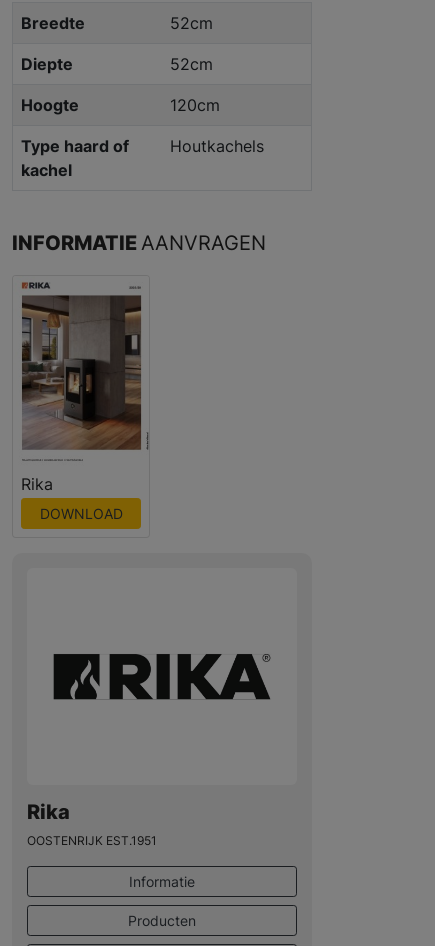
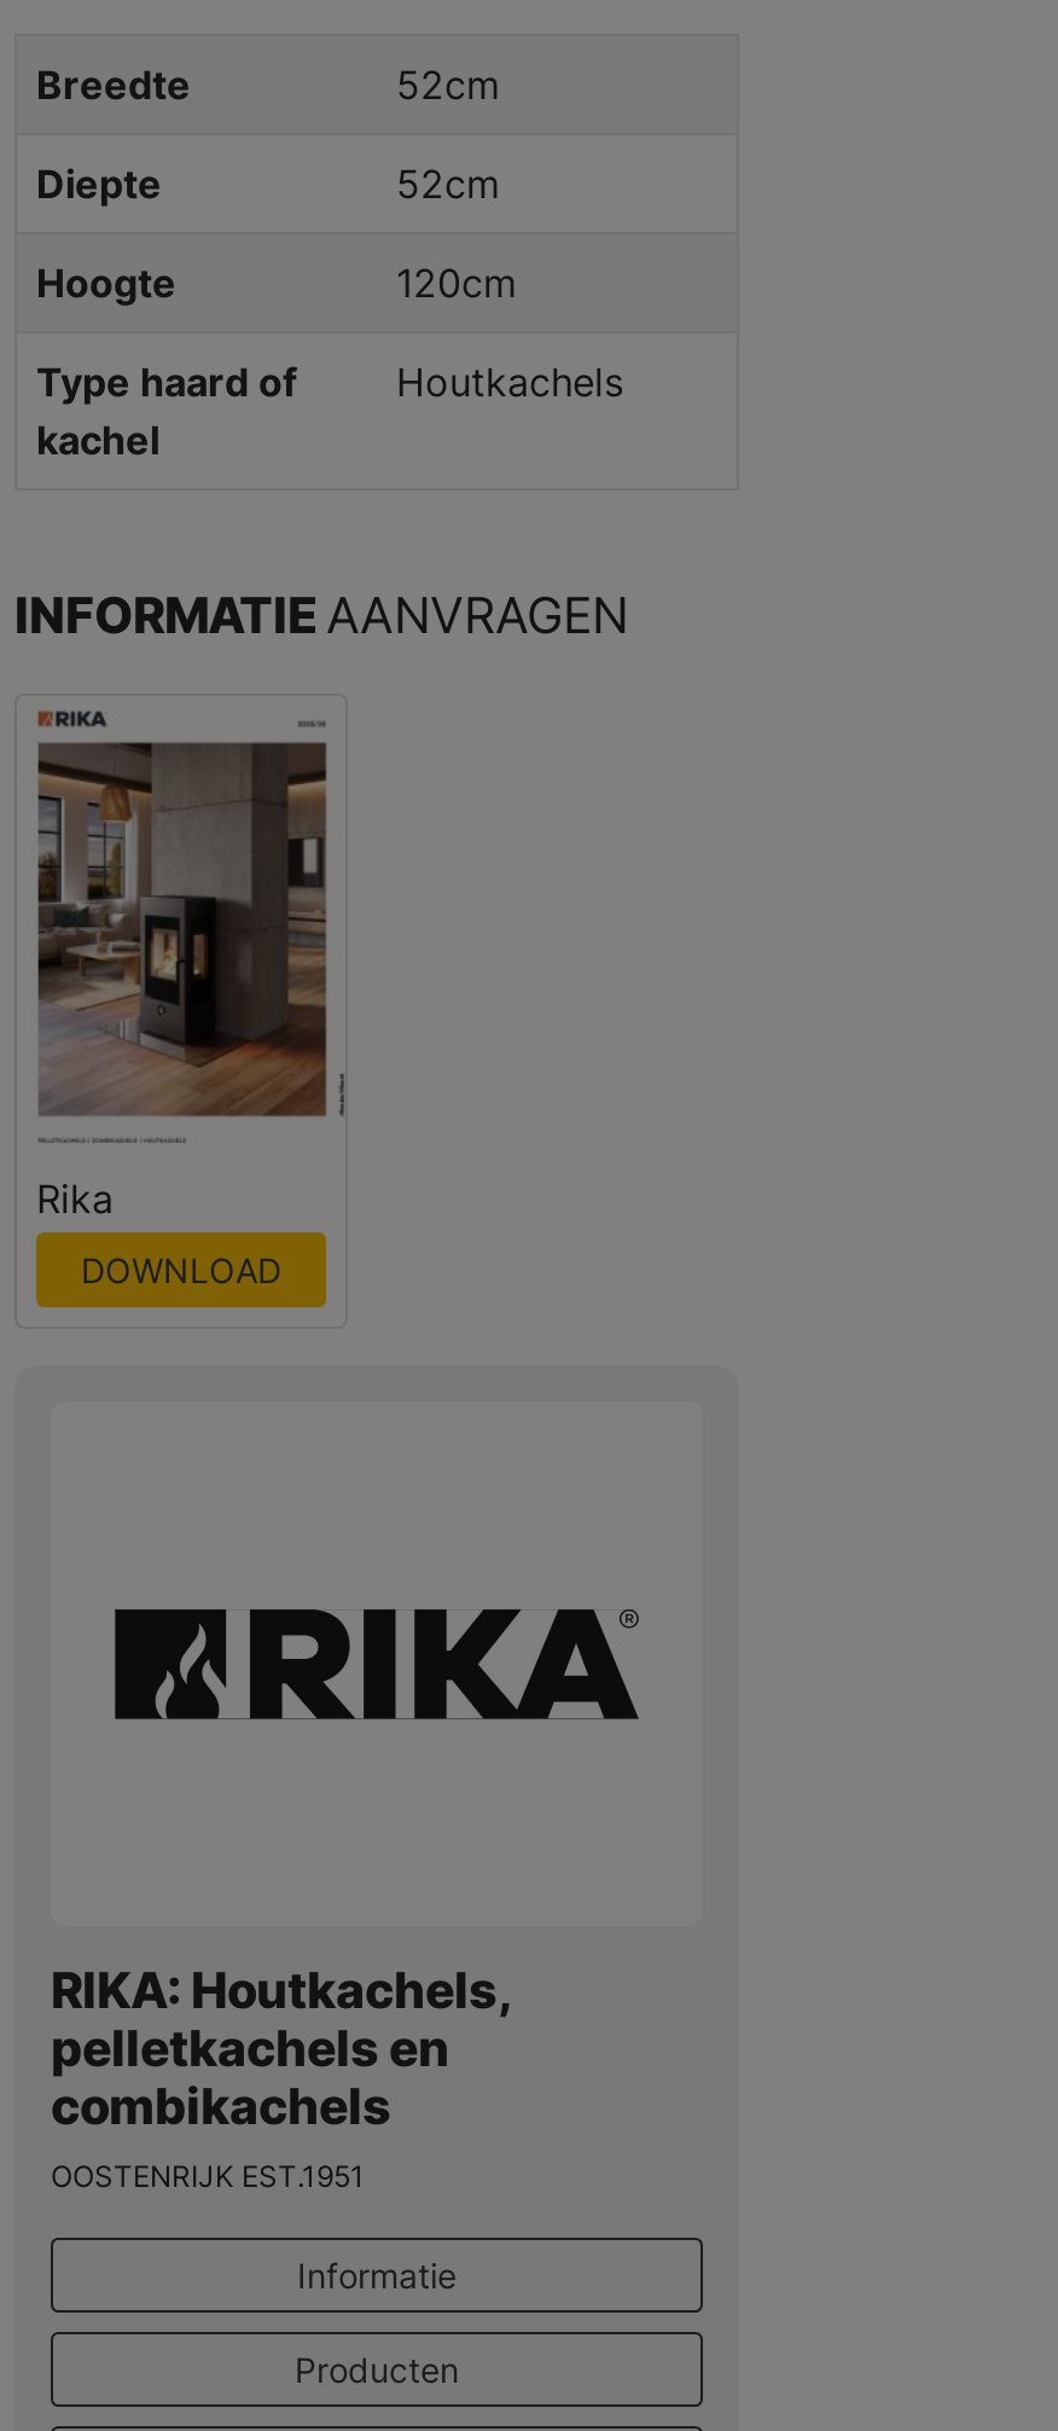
[27,799,70,824] Rika -> [51,1960,510,2136] RIKA: Houtkachels, | pelletkachels en | combikachels

